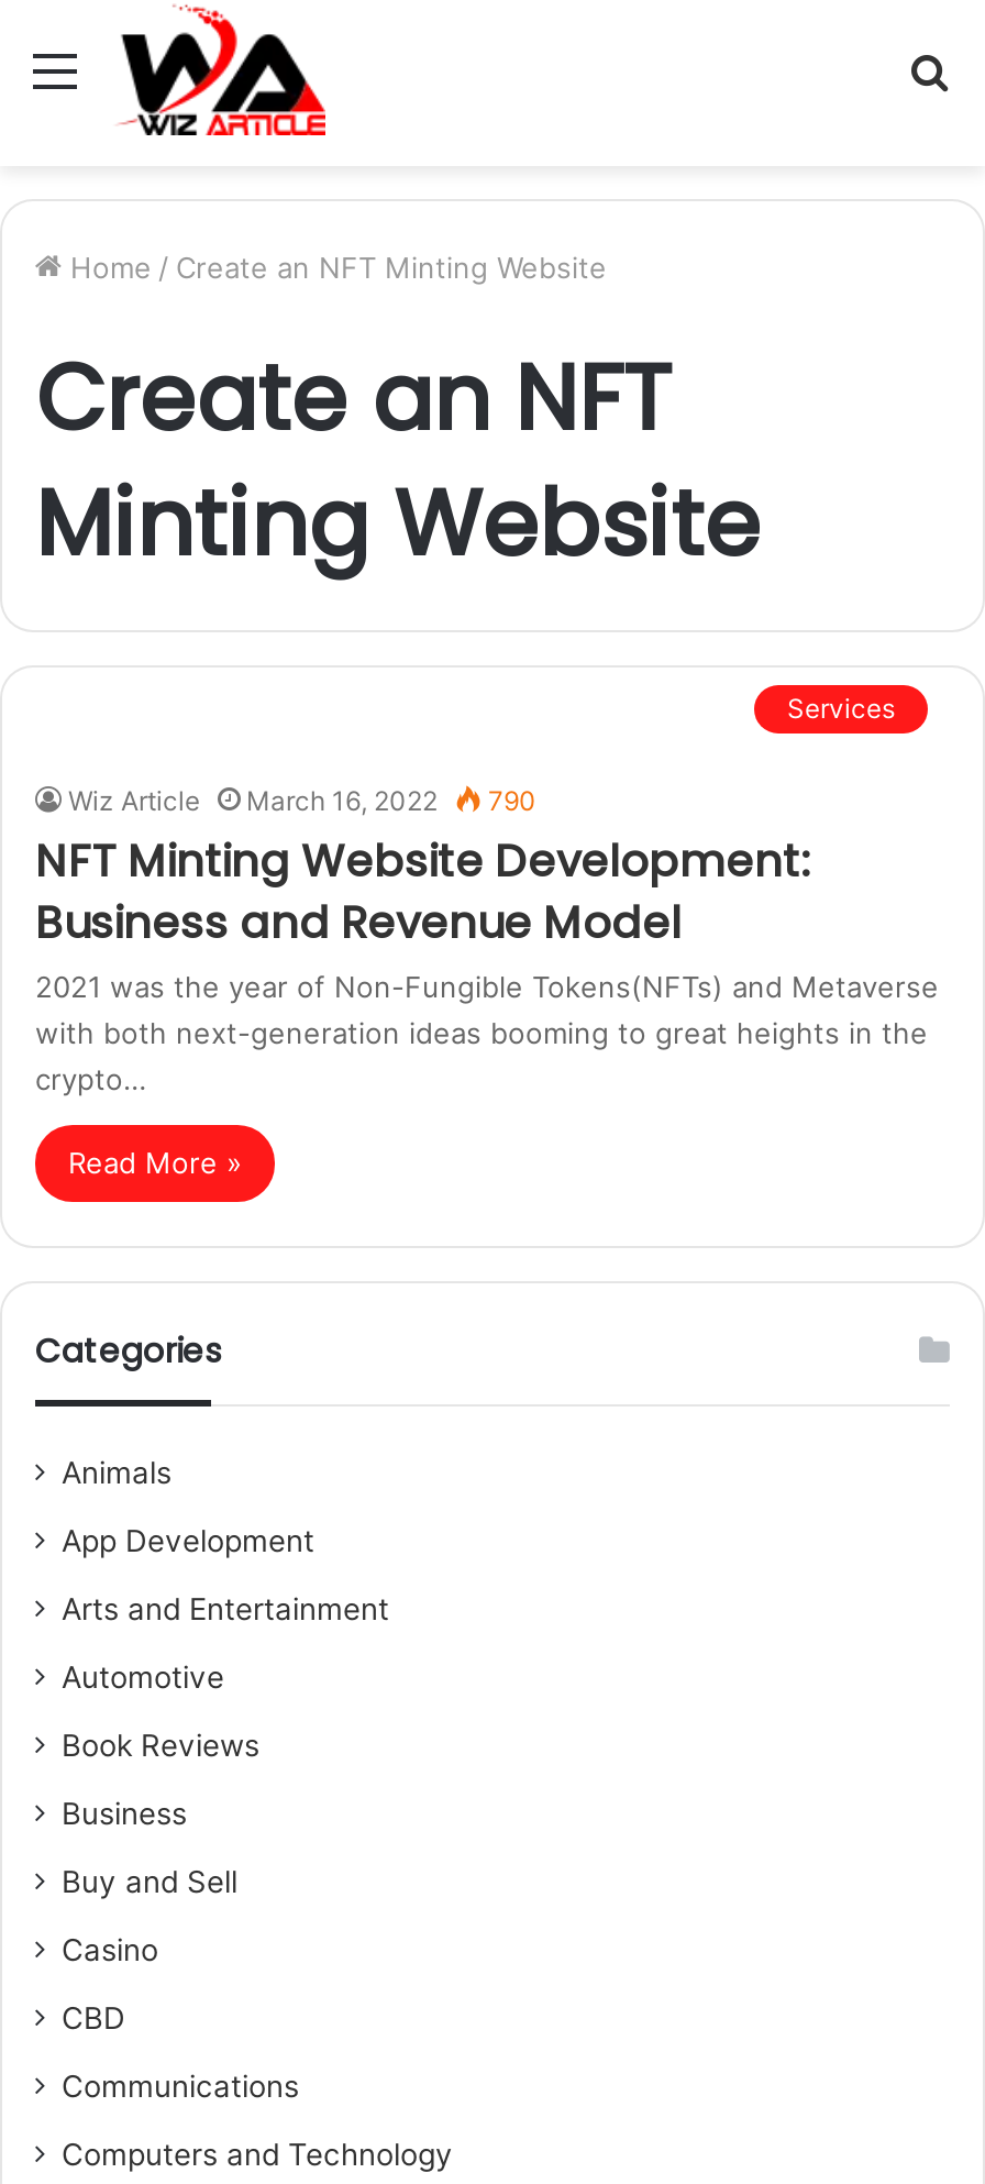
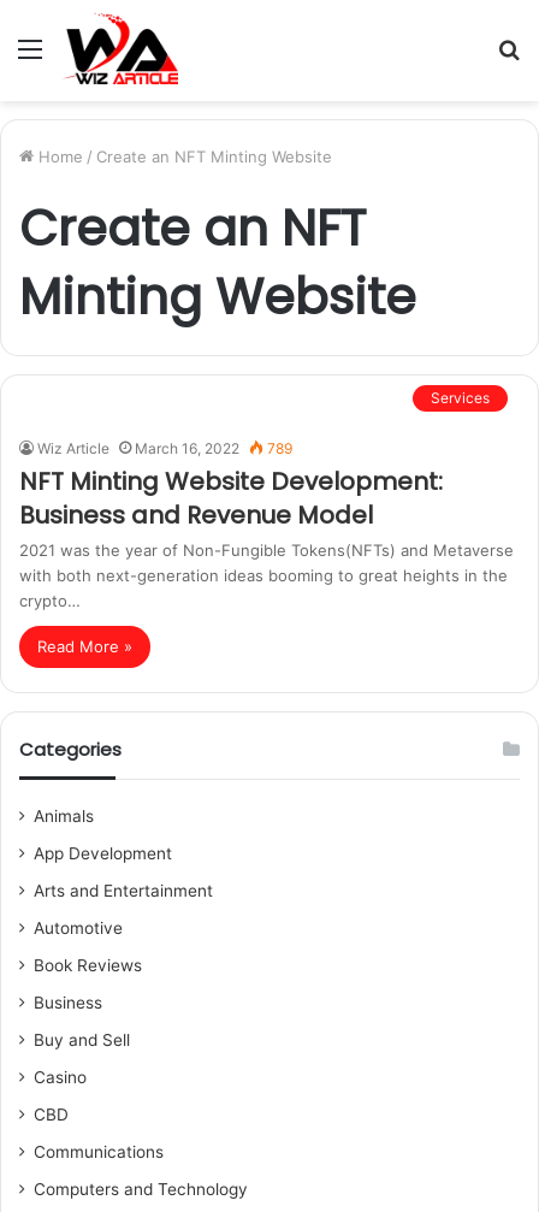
[68,784,536,817] Wiz Article March 16, 2022 790 -> [37,439,292,457] Wiz Article March 16, 2022 789

